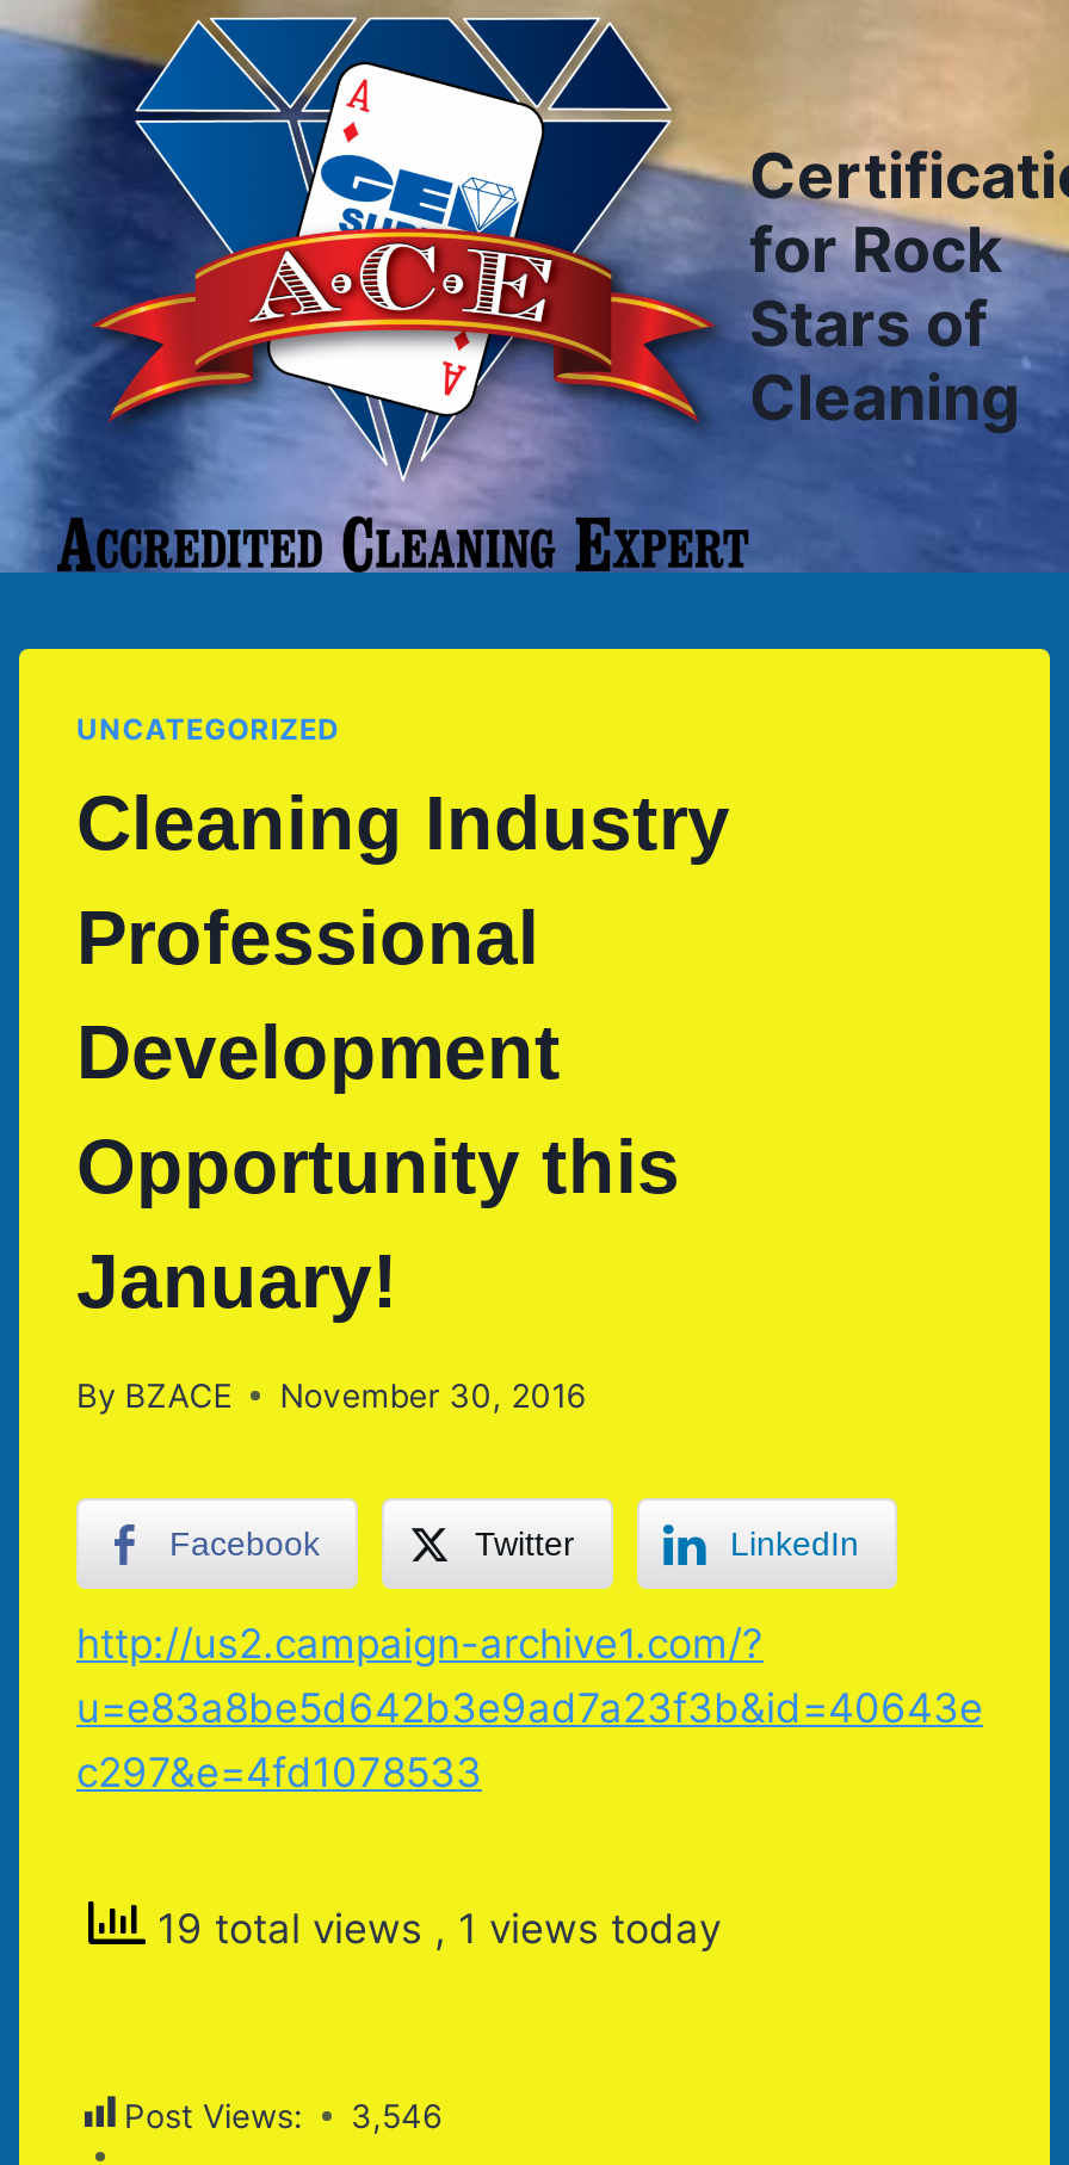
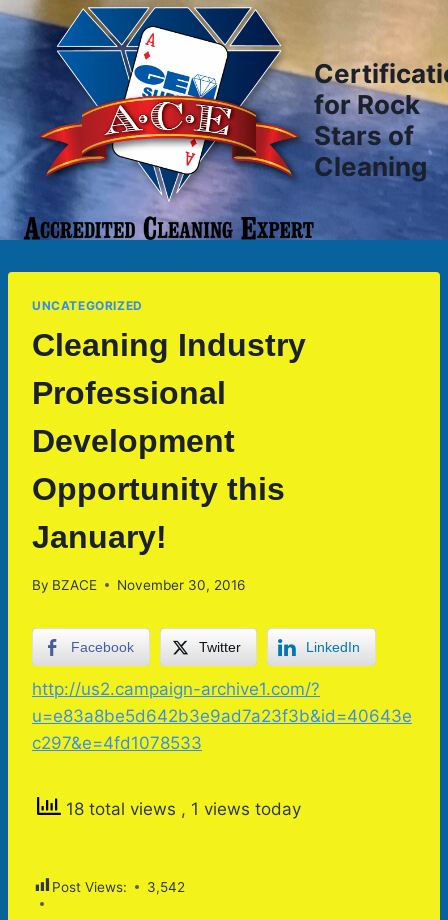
[146,1905,721,1953] 19 total views, 1 views today -> [61,799,301,819] 18 total views, 1 views today
[124,2096,441,2134] Post Views: 3,546 -> [52,879,185,895] Post Views: 3,542

